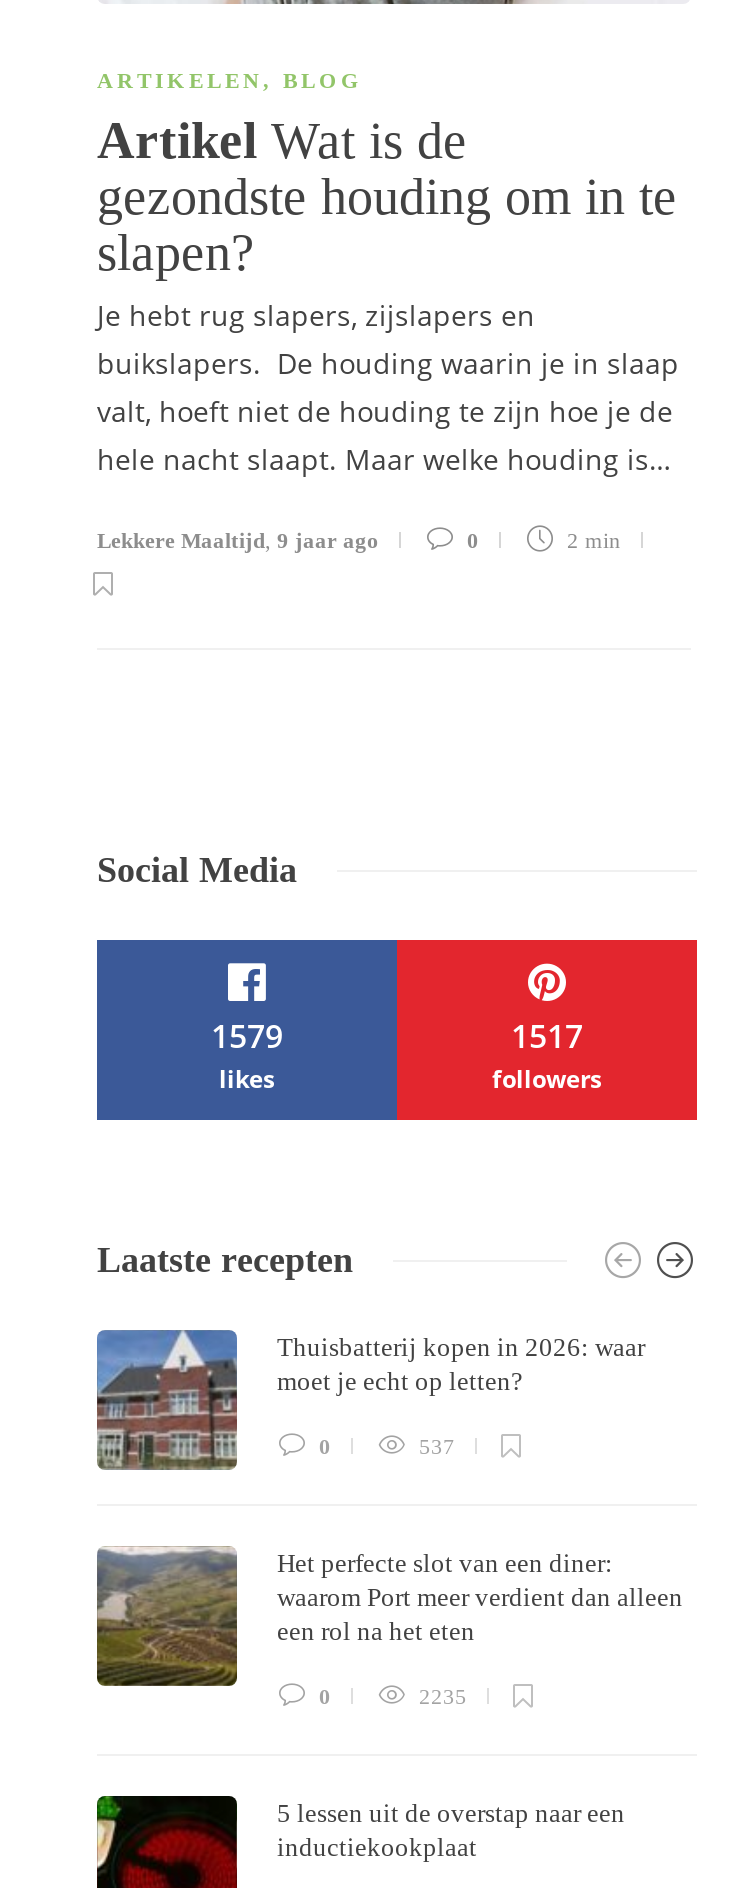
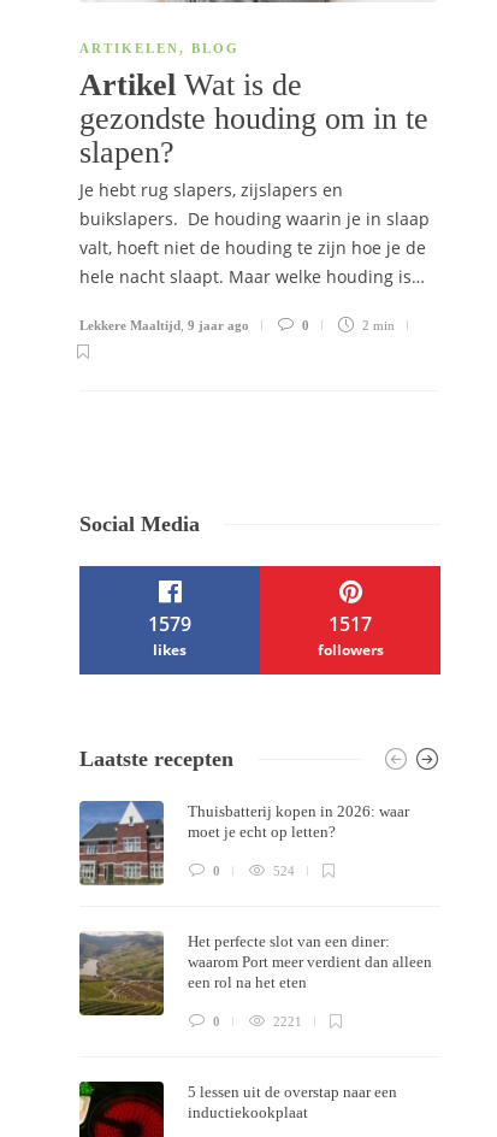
[413,1434,455,1458] 537 -> [270,863,295,878] 524
[413,1684,467,1708] 2235 -> [270,1014,302,1028] 2221

